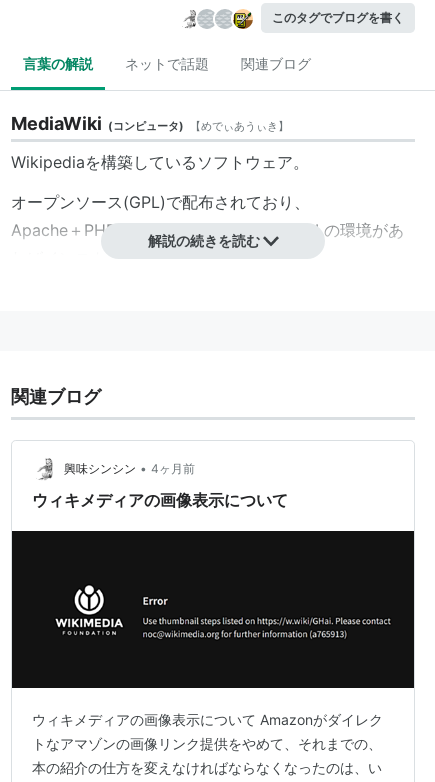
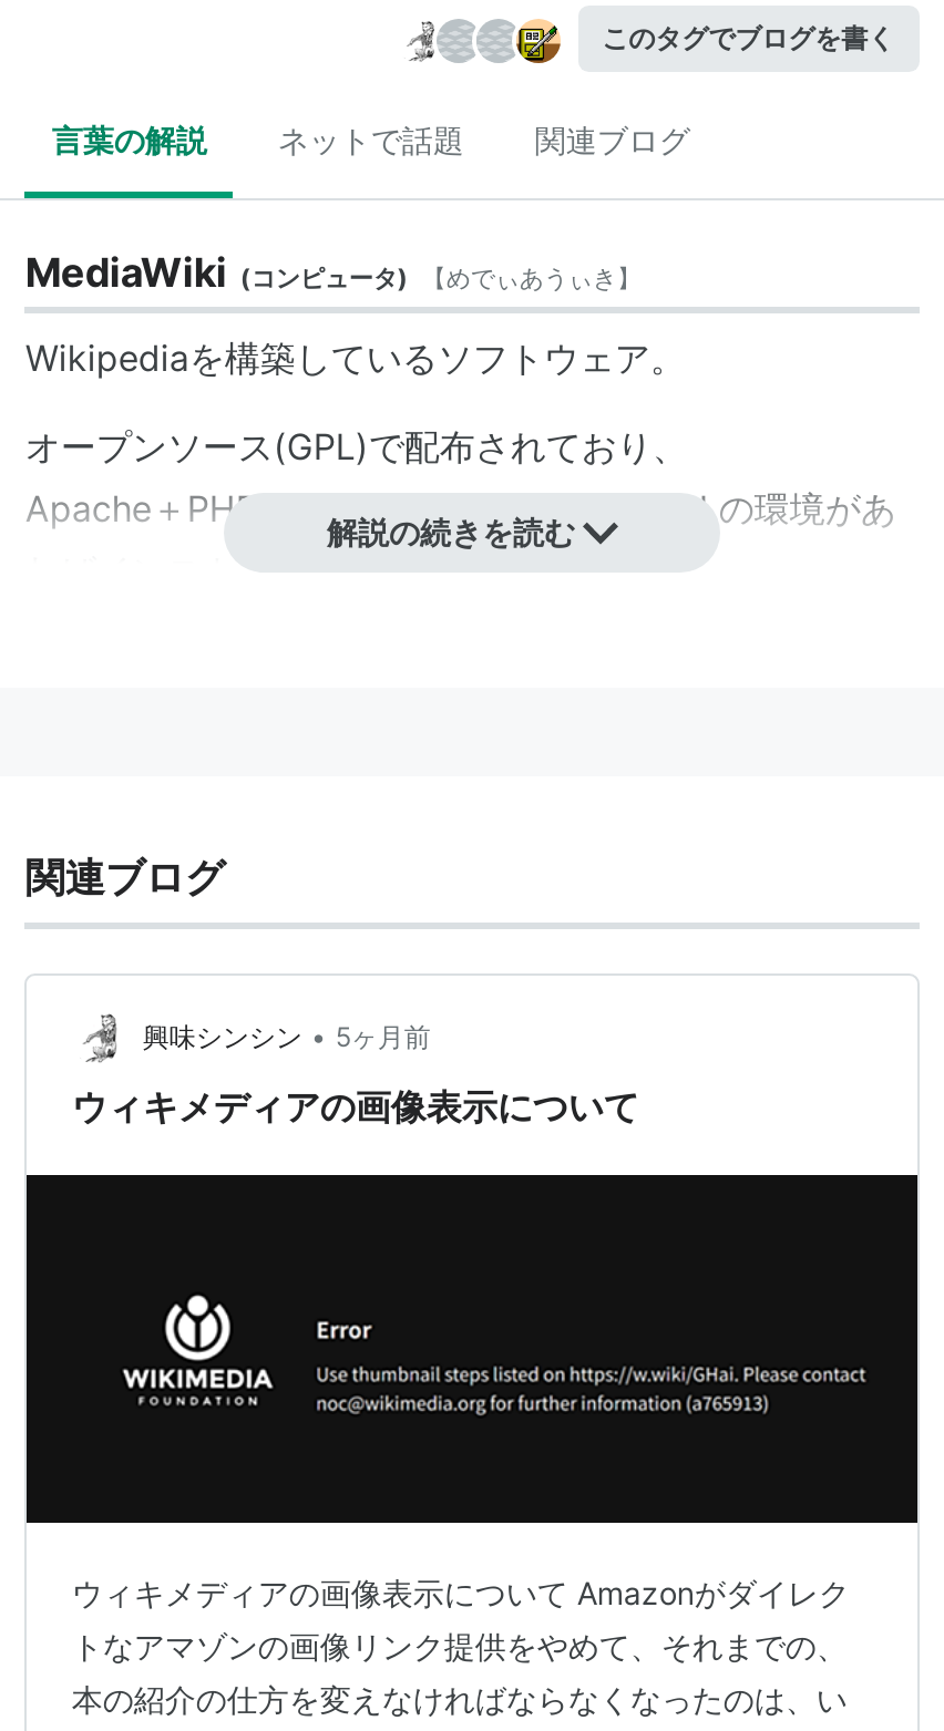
[64,461,195,476] 興味シンシン • 4ヶ月前 -> [143,1019,431,1054] 興味シンシン • 5ヶ月前

